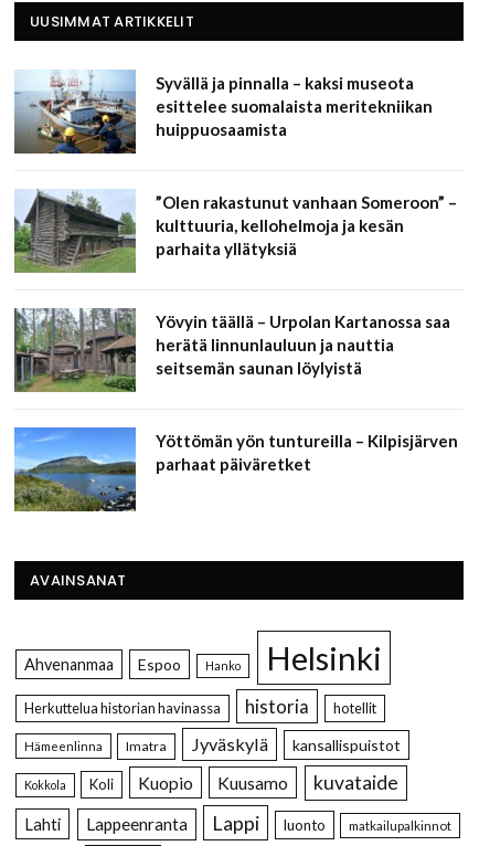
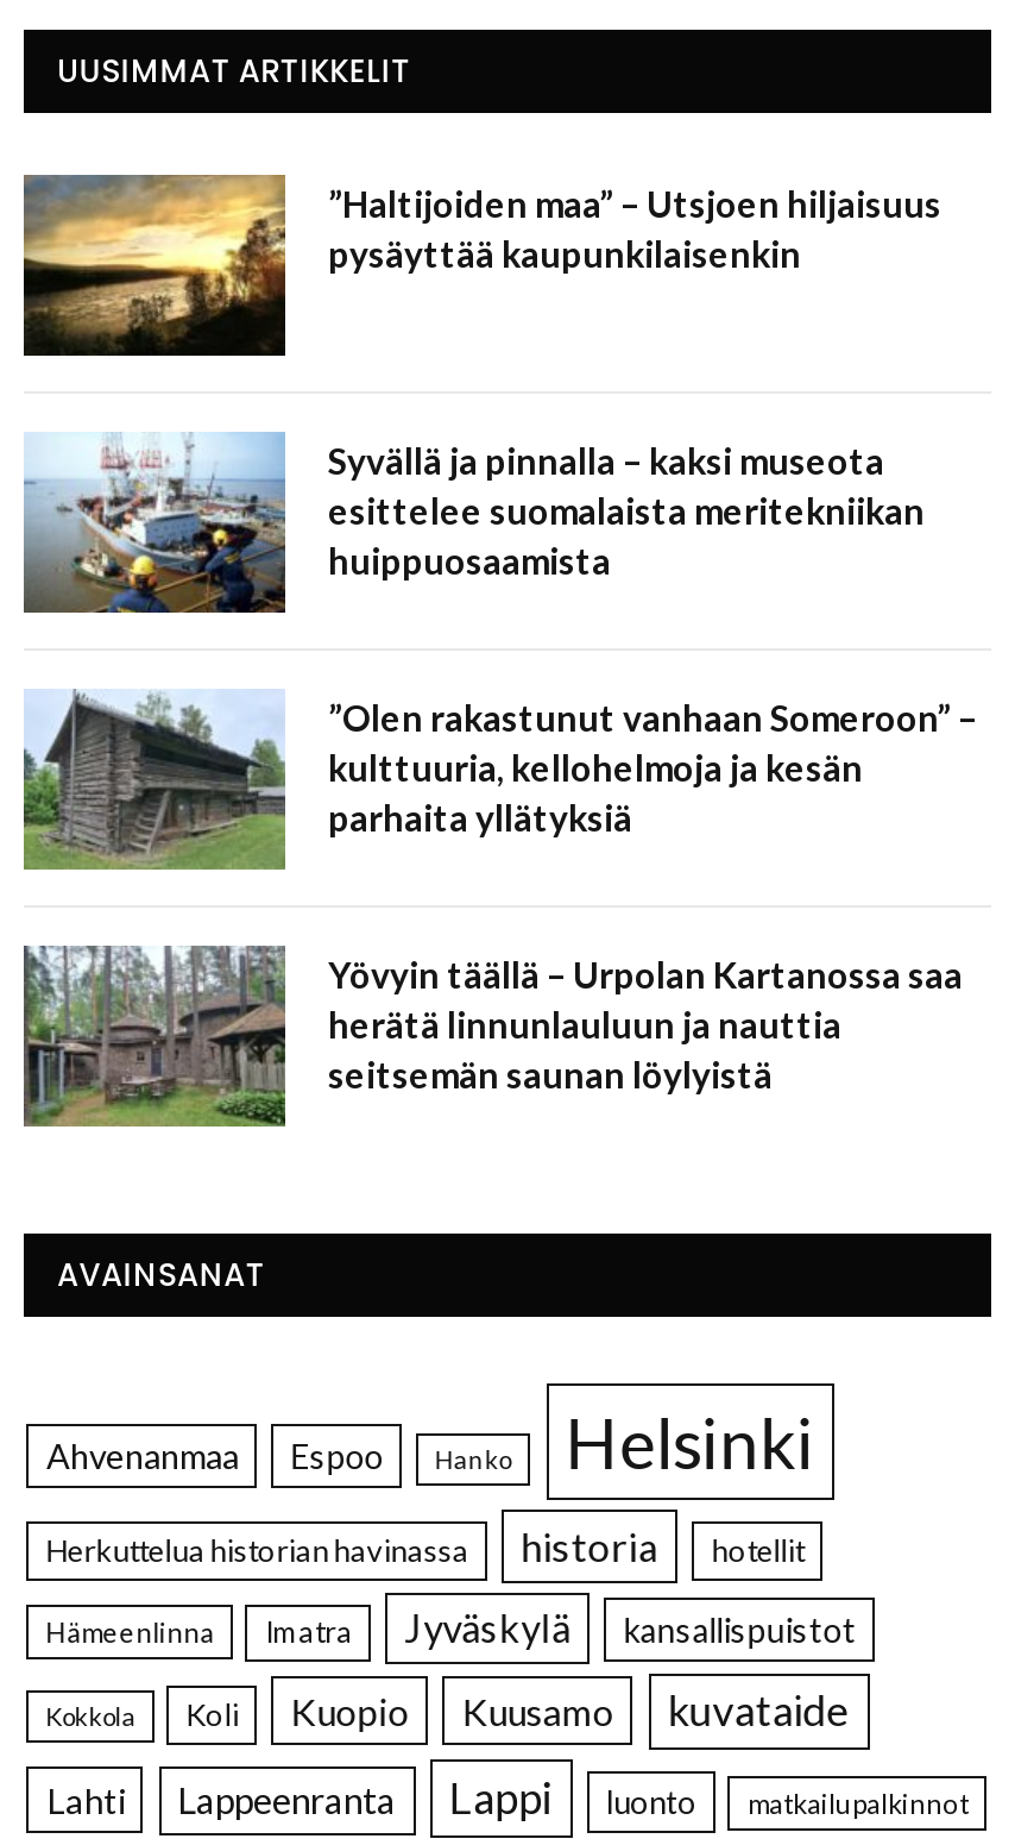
none -> [21,172,941,358] [image] | ”Haltijoiden maa” – Utsjoen hiljaisuus | pysäyttää kaupunkilaisenkin
moved [13,68,457,378] -> [21,429,977,1096]: [image] | Syvällä ja pinnalla – kaksi museota | esittelee suomalaista meritekniikan | ... | herätä linnunlauluun ja nauttia | seitsemän saunan löylyistä
[13,426,458,512] [image] | Yöttömän yön tuntureilla – Kilpisjärven | parhaat päiväretket -> none

